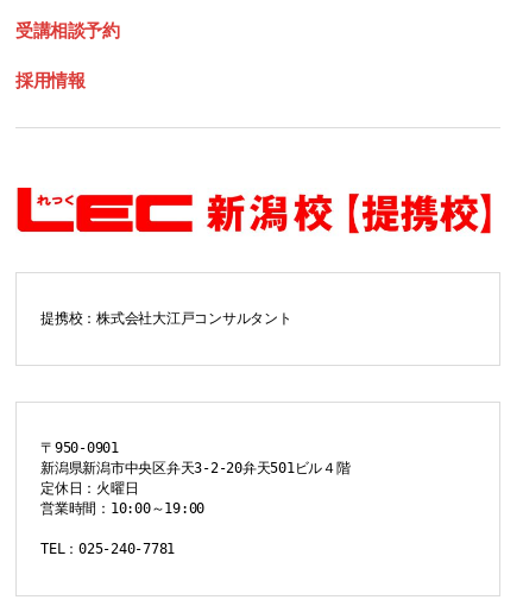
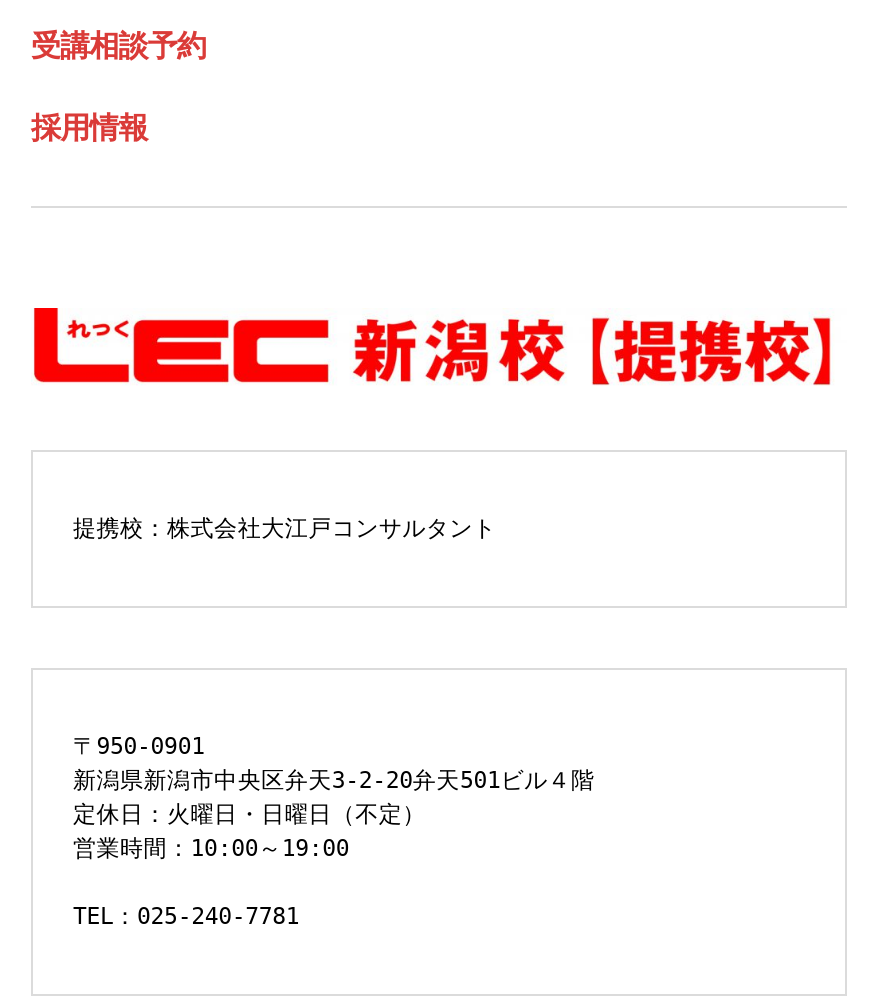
[40,479,138,496] 定休日：火曜日 -> [73,801,426,829] 定休日：火曜日・日曜日（不定）

